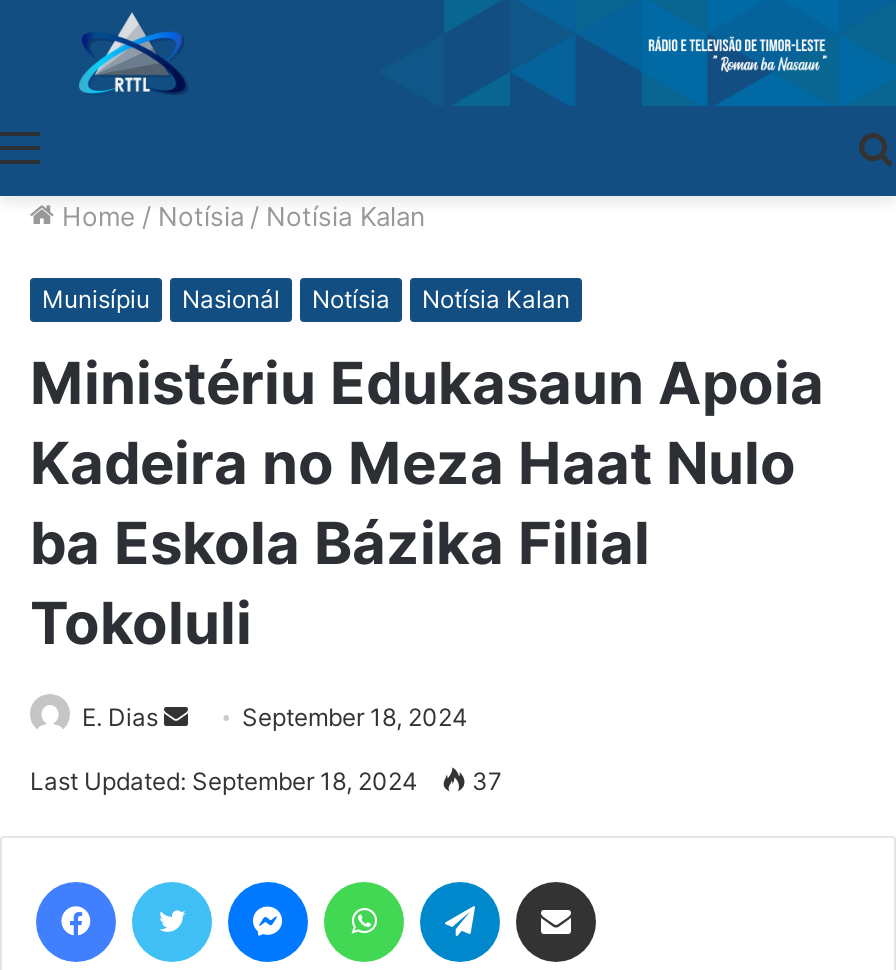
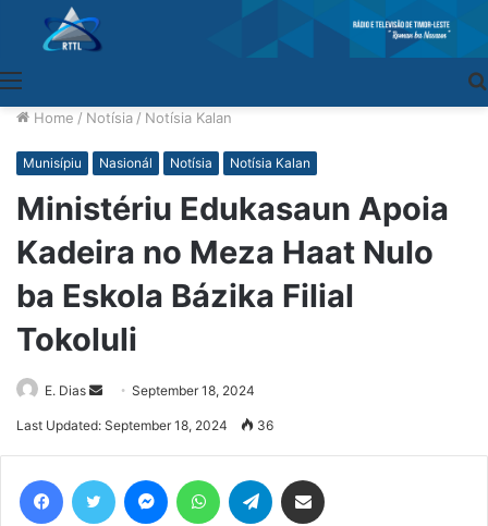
[30,766,502,796] Last Updated: September 18, 2024 37 -> [16,417,273,433] Last Updated: September 18, 2024 36

